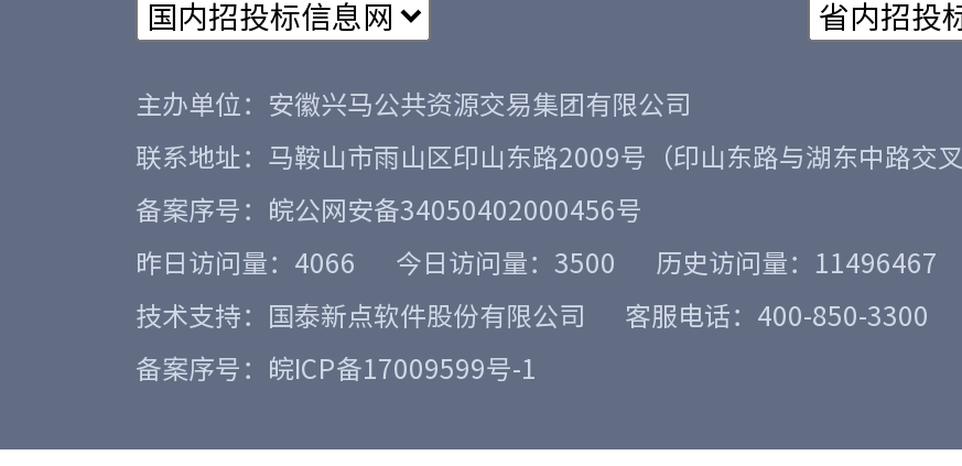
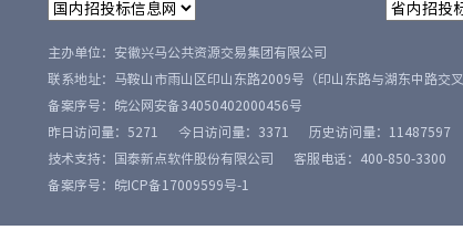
[136,242,356,282] 昨日访问量：4066 -> [48,122,158,142] 昨日访问量：5271
[396,242,616,282] 今日访问量：3500 -> [178,122,289,142] 今日访问量：3371
[656,242,938,282] 历史访问量：11496467 -> [309,122,451,142] 历史访问量：11487597

